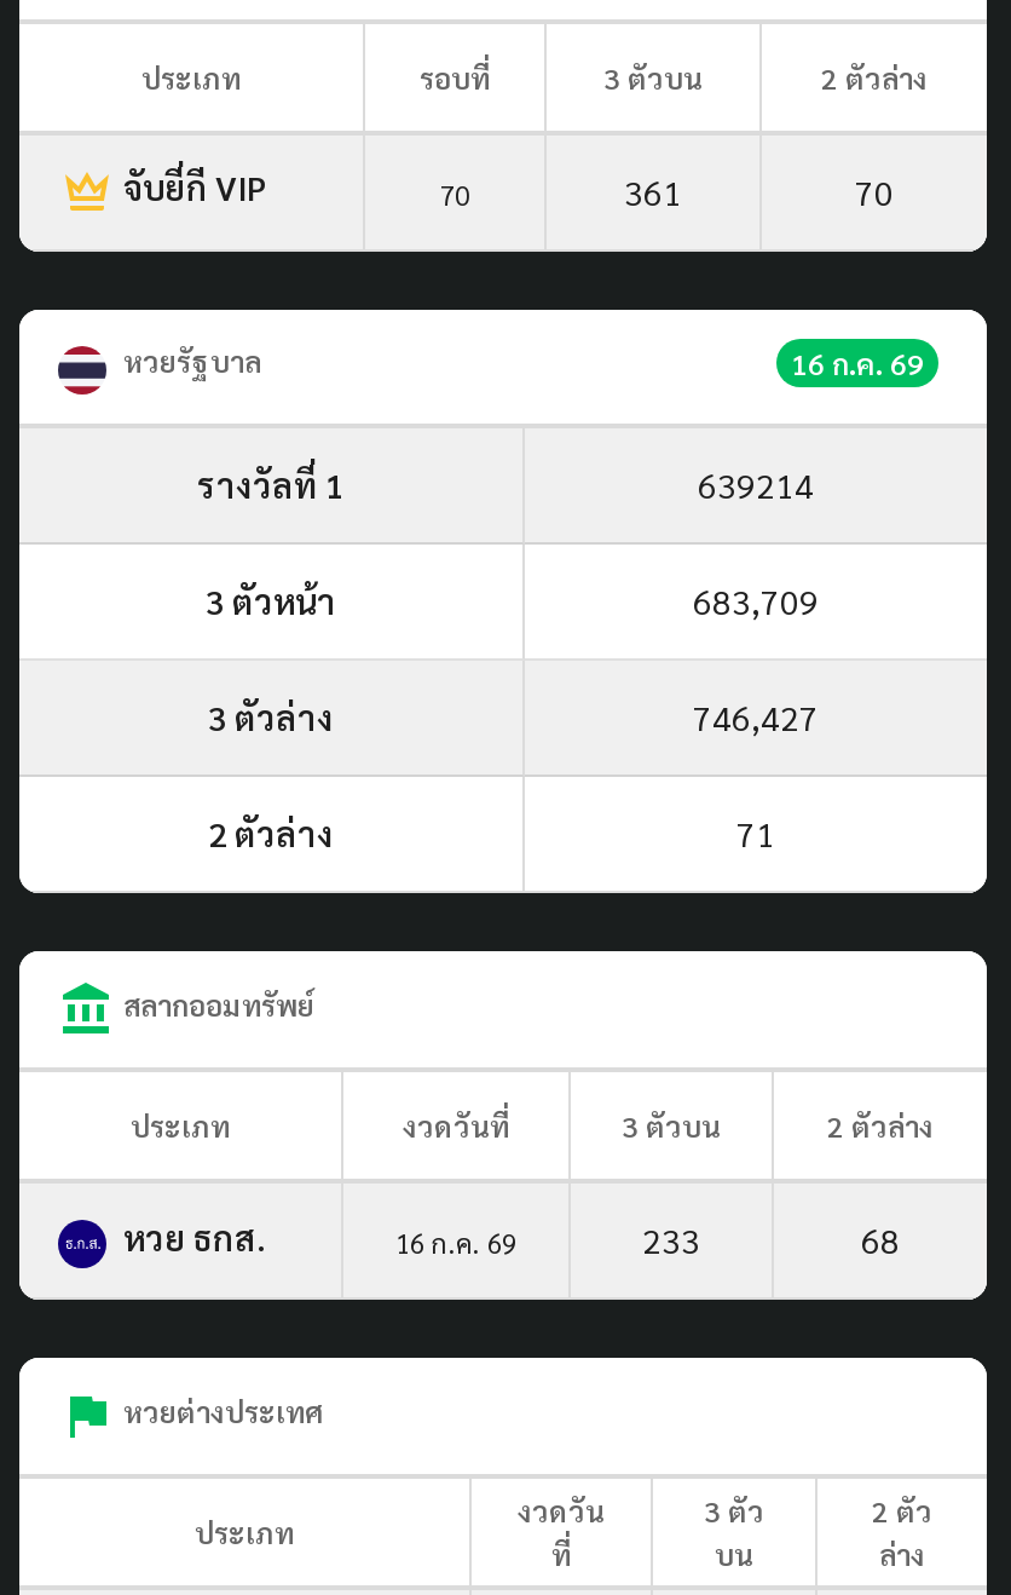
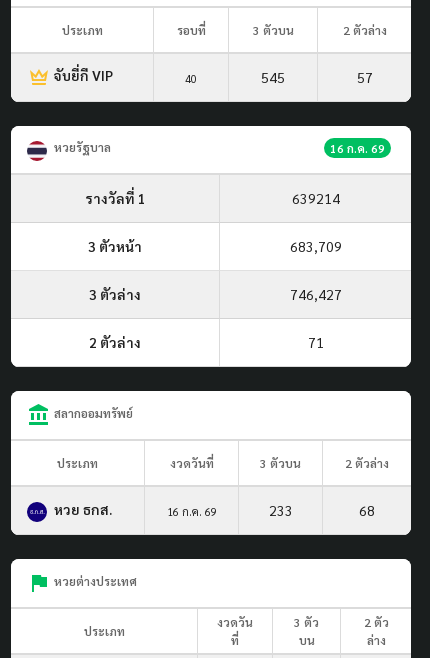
[440,176,469,213] 70 -> [185,71,197,86] 40
[624,169,682,213] 361 -> [261,68,285,86] 545
[855,169,894,213] 70 -> [356,68,372,86] 57

